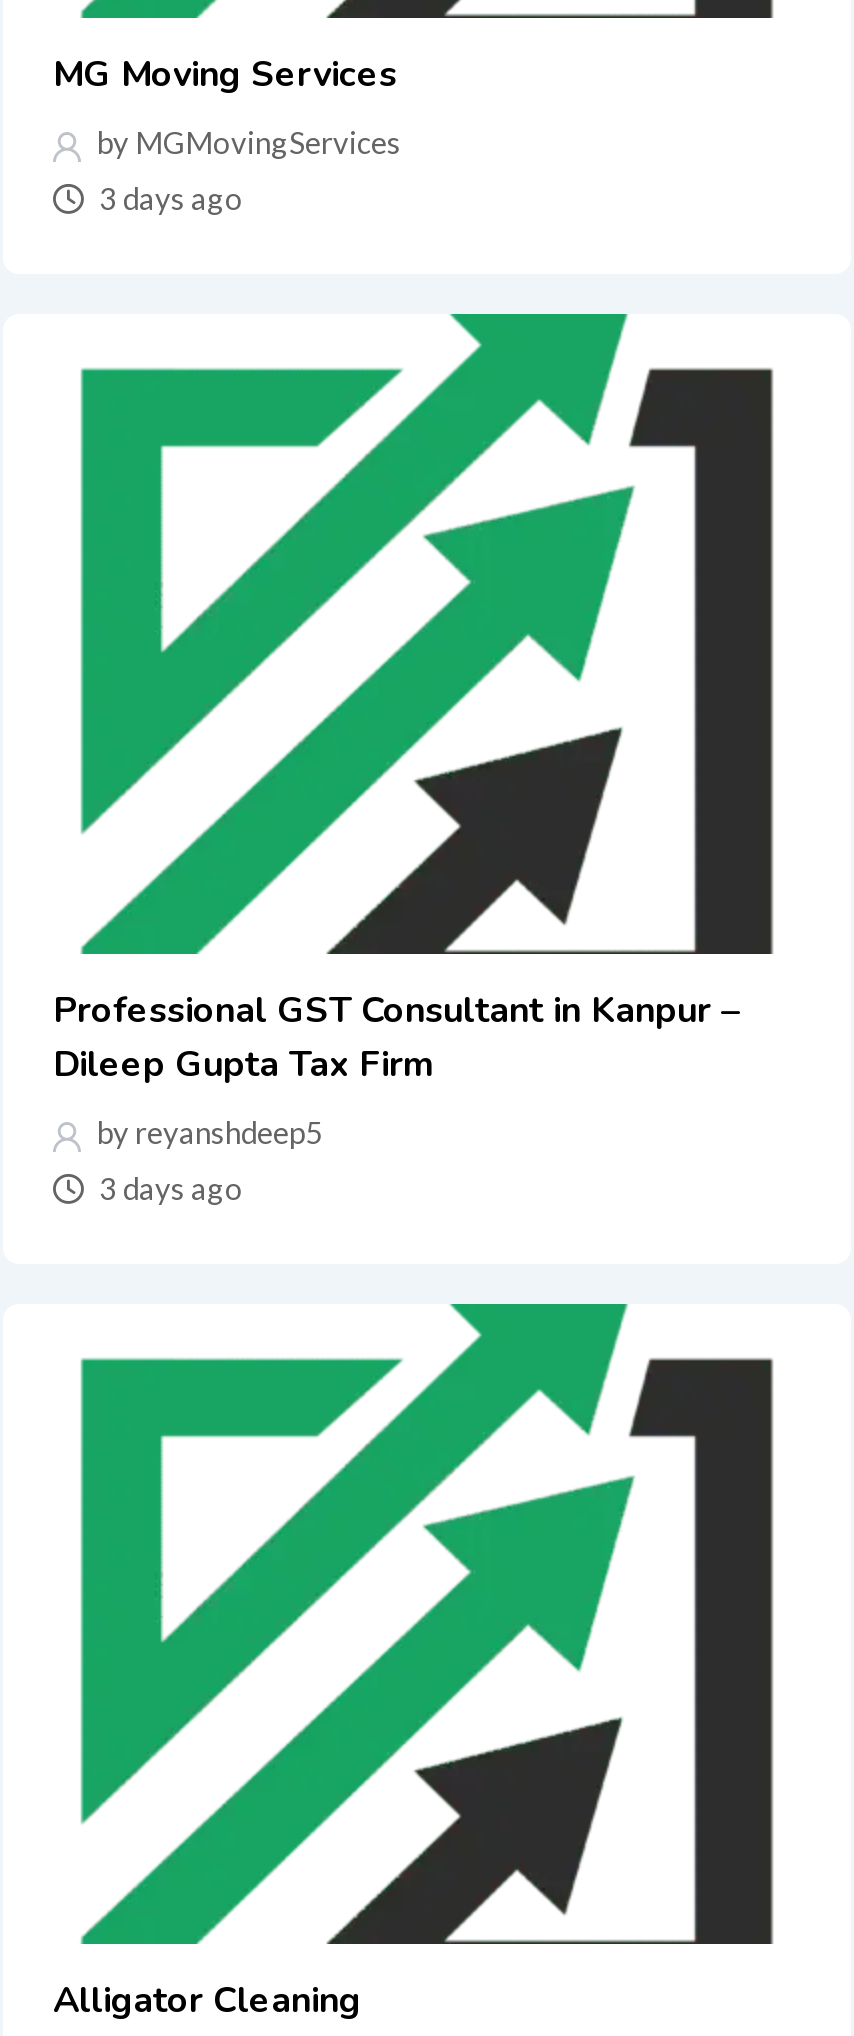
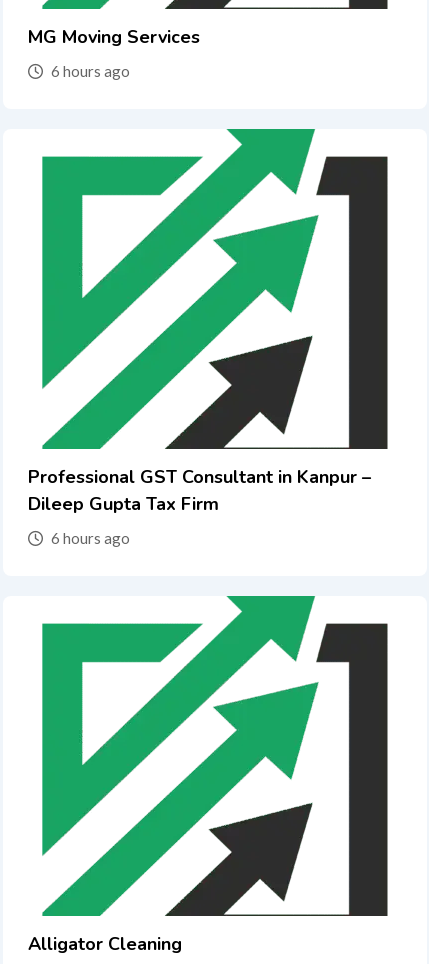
[91,124,401,216] by MGMovingServices | 3 days ago -> [48,62,130,80] 6 hours ago
[91,1114,323,1206] by reyanshdeep5 | 3 days ago -> [48,529,130,547] 6 hours ago

